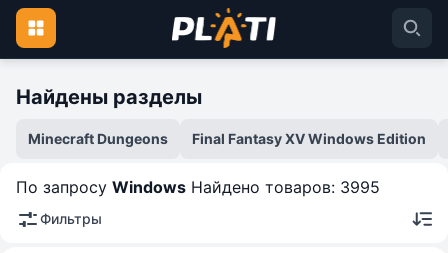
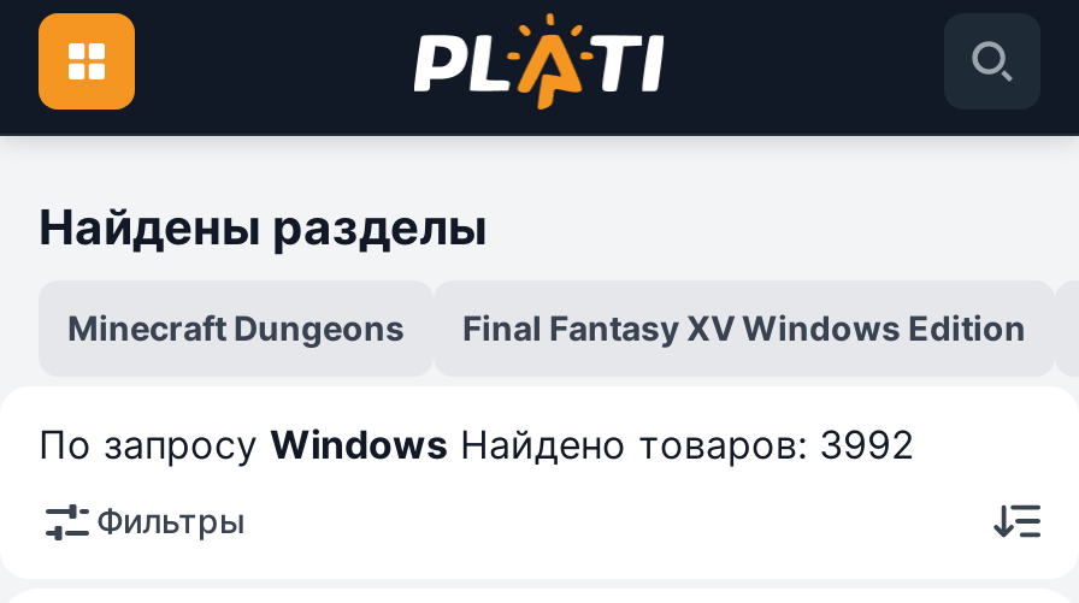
[16,177,380,197] По запросу Windows Найдено товаров: 3995 -> [39,420,915,468] По запросу Windows Найдено товаров: 3992

